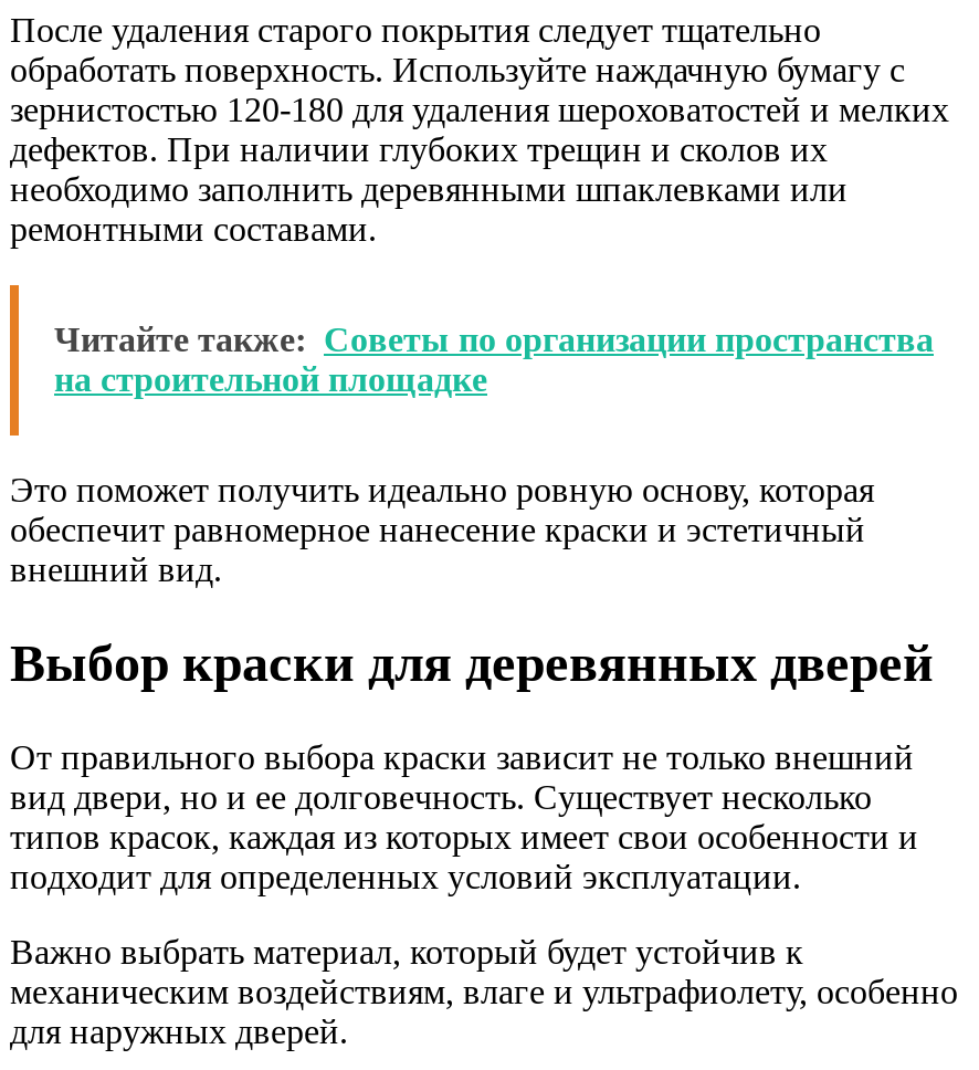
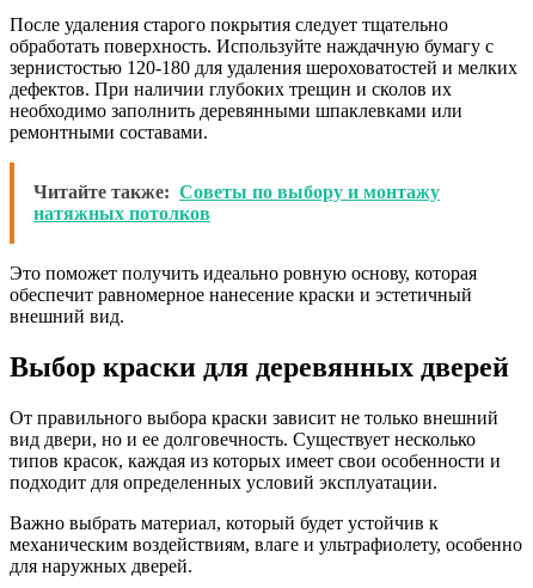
[54,320,934,398] Читайте также: Советы по организации пространства | на строительной площадке -> [33,182,440,223] Читайте также: Советы по выбору и монтажу | натяжных потолков

